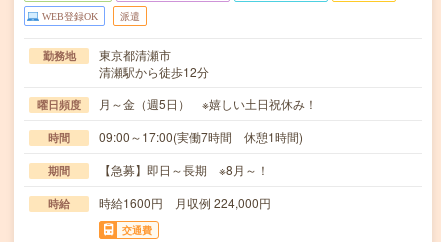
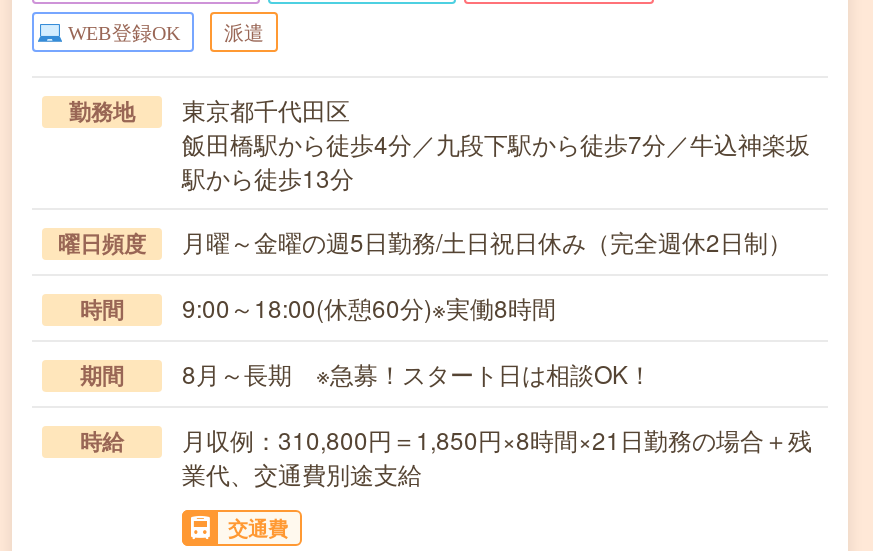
[99,46,209,80] 東京都清瀬市 | 清瀬駅から徒歩12分 -> [182,92,810,194] 東京都千代田区 | 飯田橋駅から徒歩4分／九段下駅から徒歩7分／牛込神楽坂 | 駅から徒歩13分
[99,95,317,112] 月～金（週5日） ※嬉しい土日祝休み！ -> [182,224,792,258] 月曜～金曜の週5日勤務/土日祝日休み（完全週休2日制）
[99,128,303,145] 09:00～17:00(実働7時間 休憩1時間) -> [182,290,556,324] 9:00～18:00(休憩60分)※実働8時間
[99,161,269,178] 【急募】即日～長期 ※8月～！ -> [182,356,652,390] 8月～長期 ※急募！スタート日は相談OK！
[99,194,271,211] 時給1600円 月収例 224,000円 -> [182,422,812,490] 月収例：310,800円＝1,850円×8時間×21日勤務の場合＋残 | 業代、交通費別途支給

